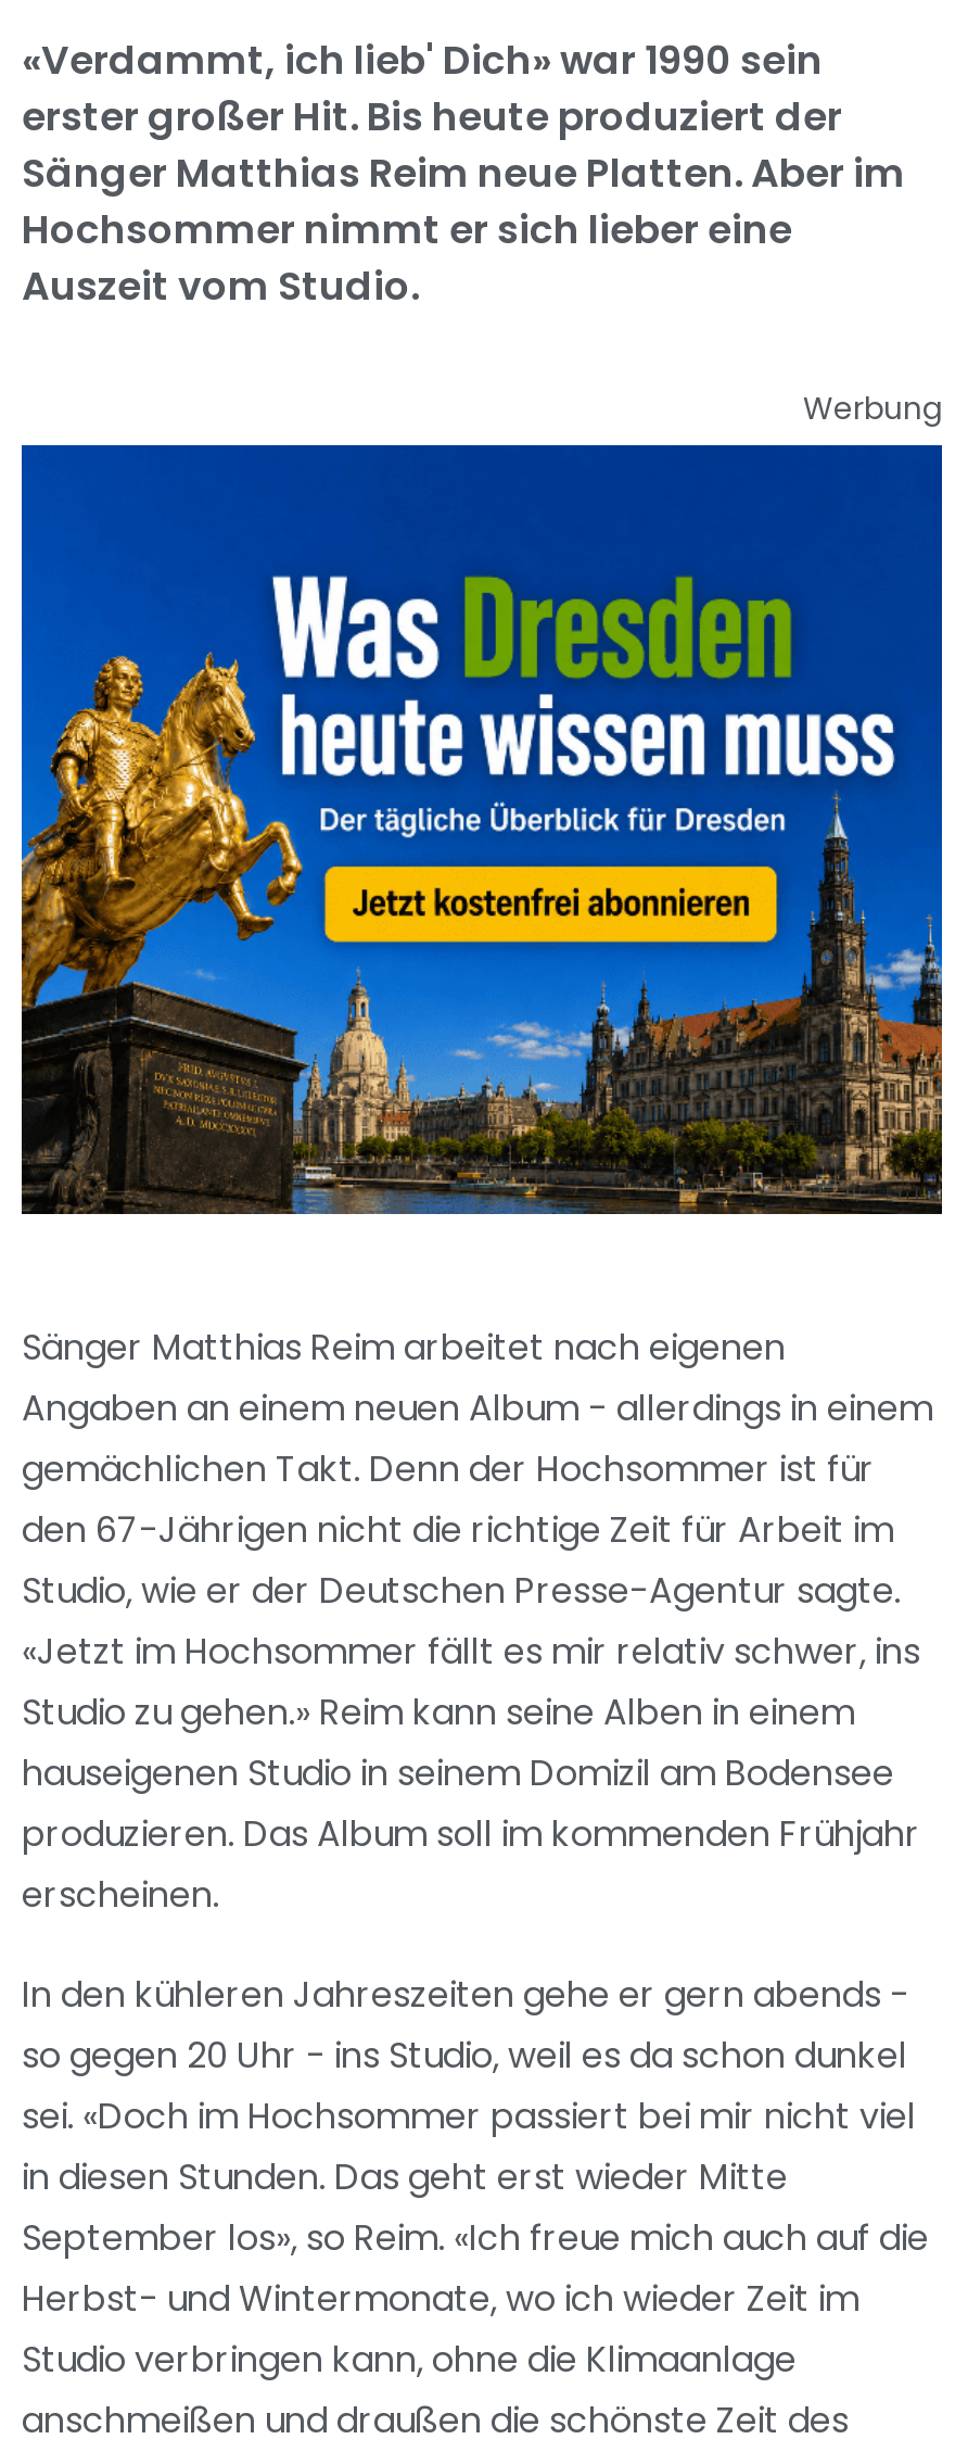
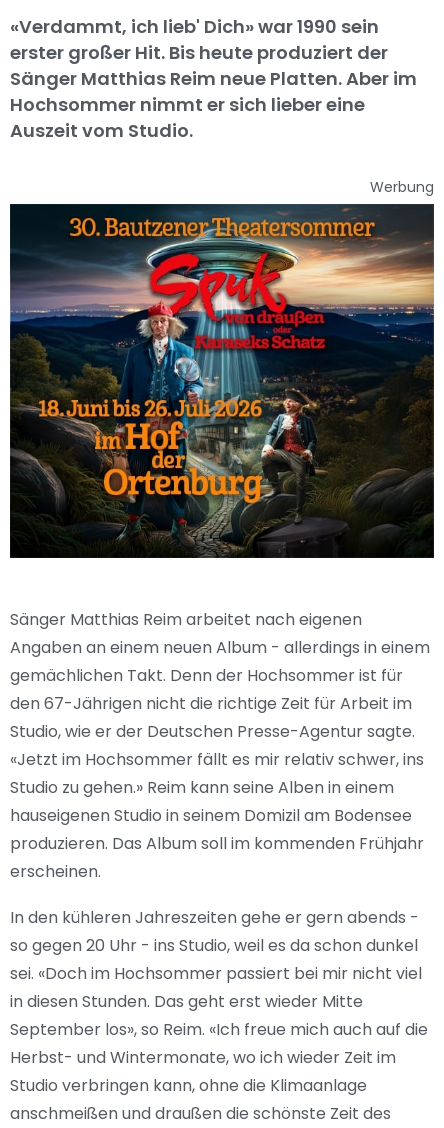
[20,443,944,1216] [image] -> [9,203,435,559] [image]

